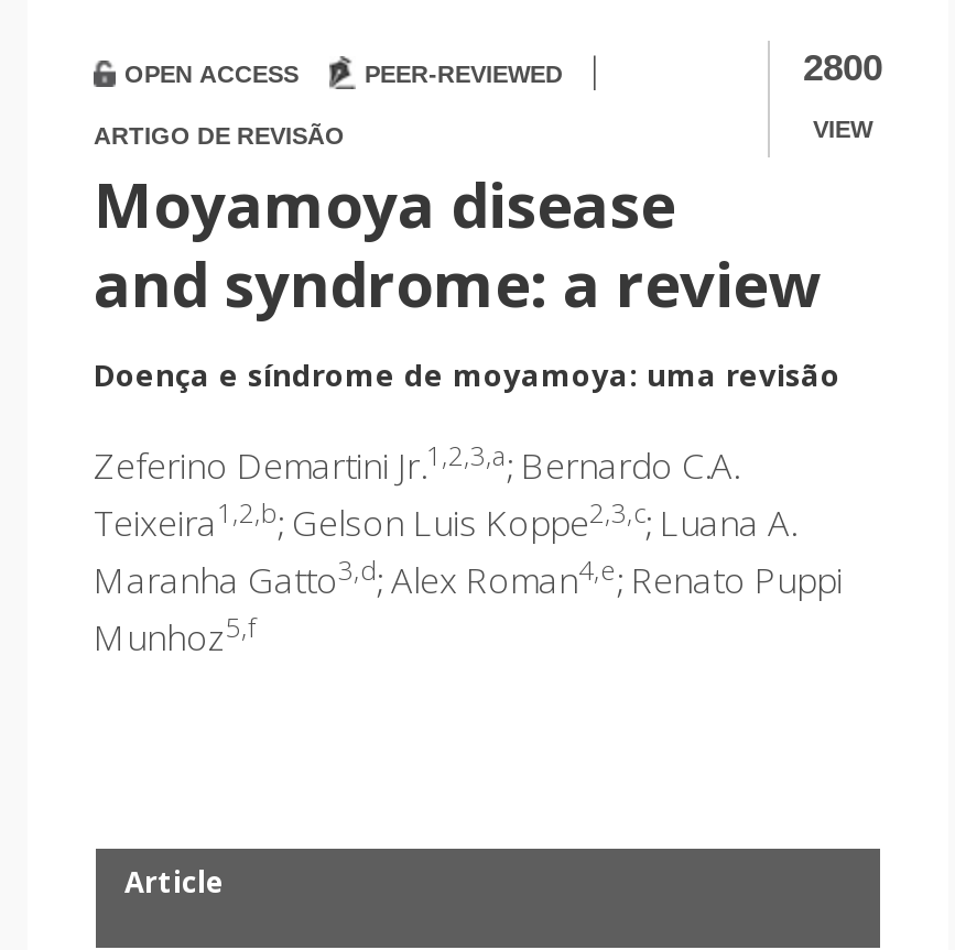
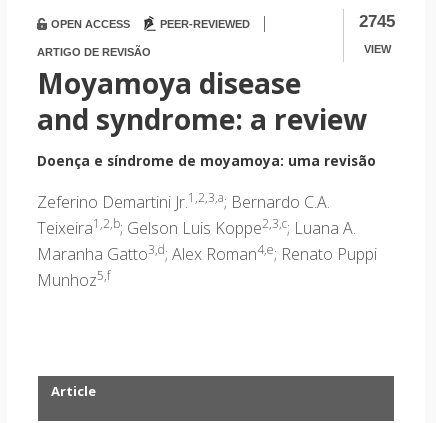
[803,47,882,89] 2800 -> [359,12,395,31] 2745

